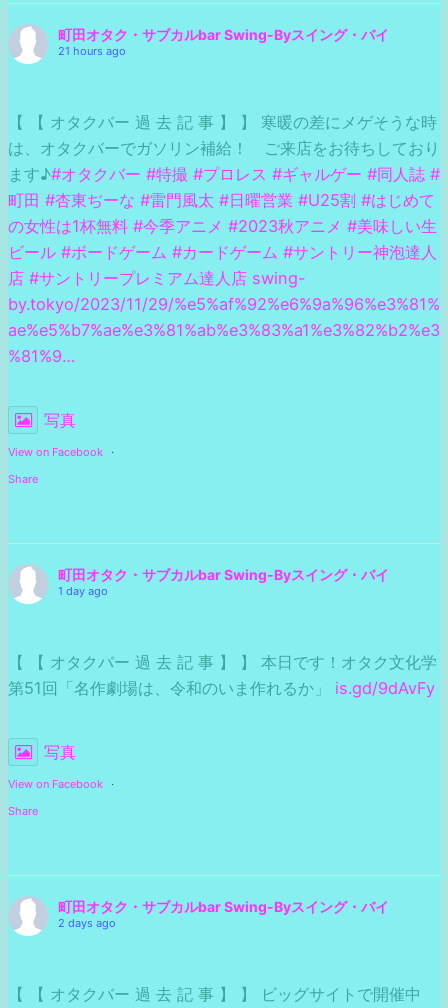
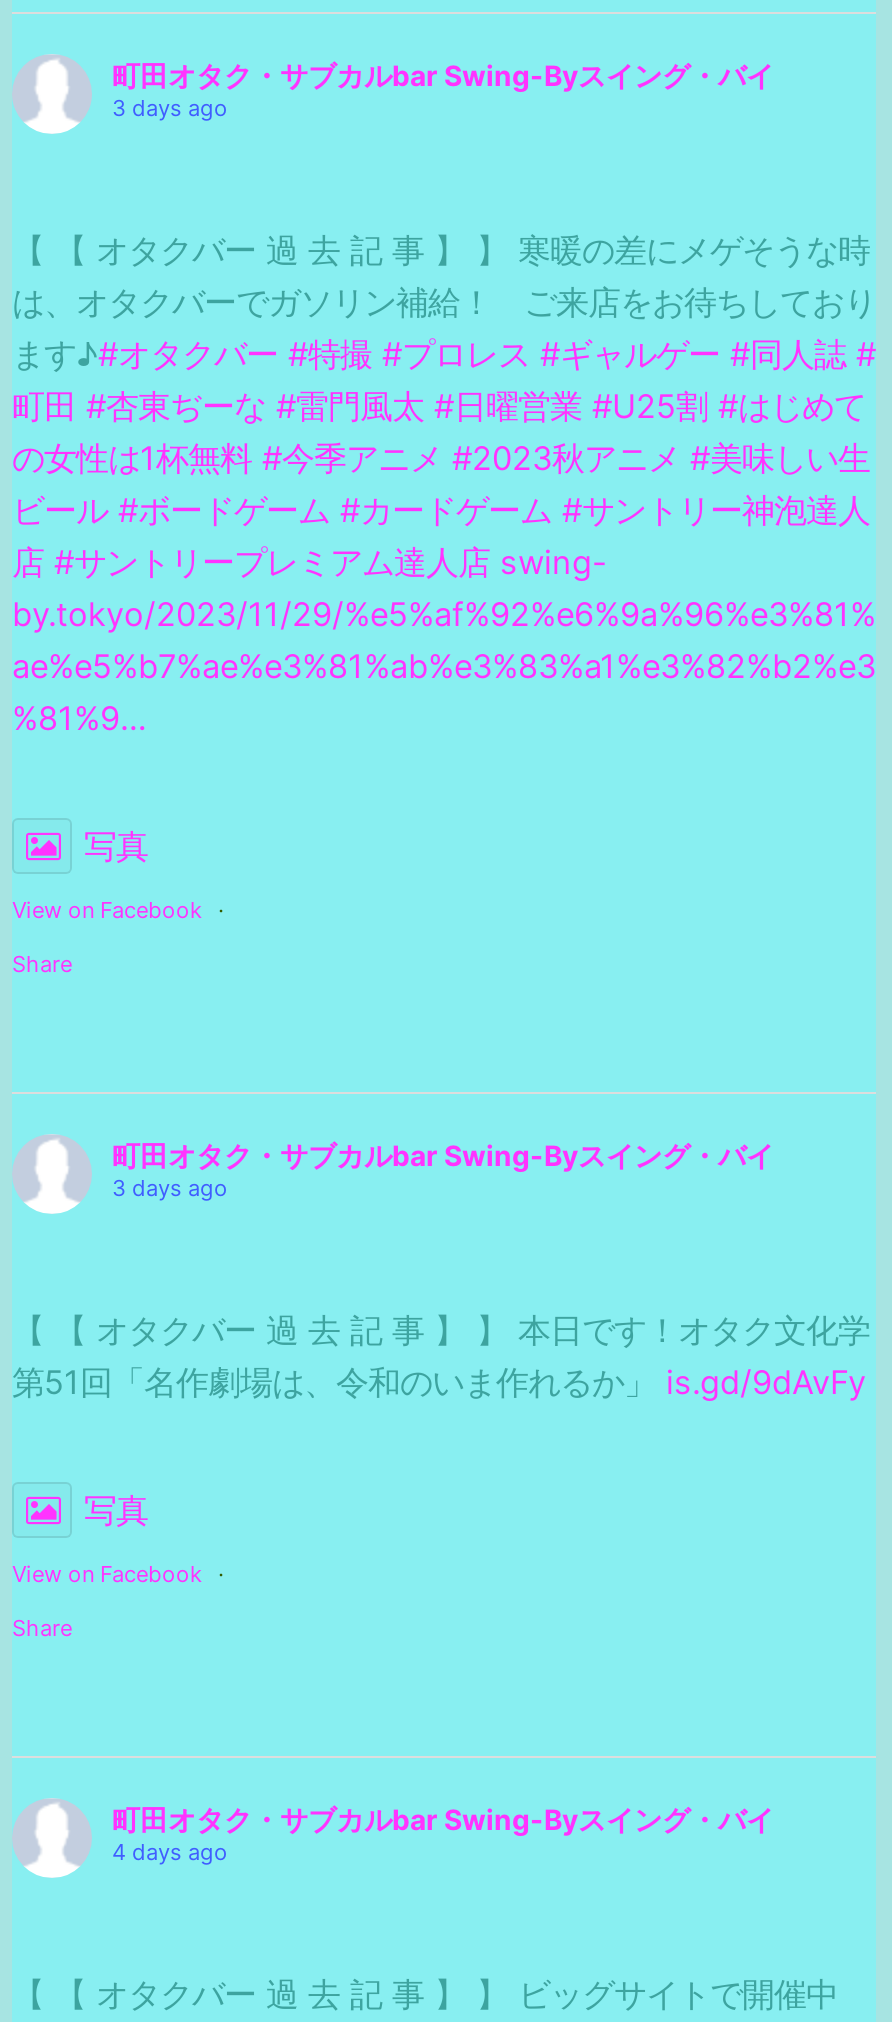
[58,44,126,58] 21 hours ago -> [112,94,228,122] 3 days ago
[58,584,108,598] 1 day ago -> [112,1174,228,1202] 3 days ago
[58,916,116,930] 2 days ago -> [112,1838,228,1866] 4 days ago

